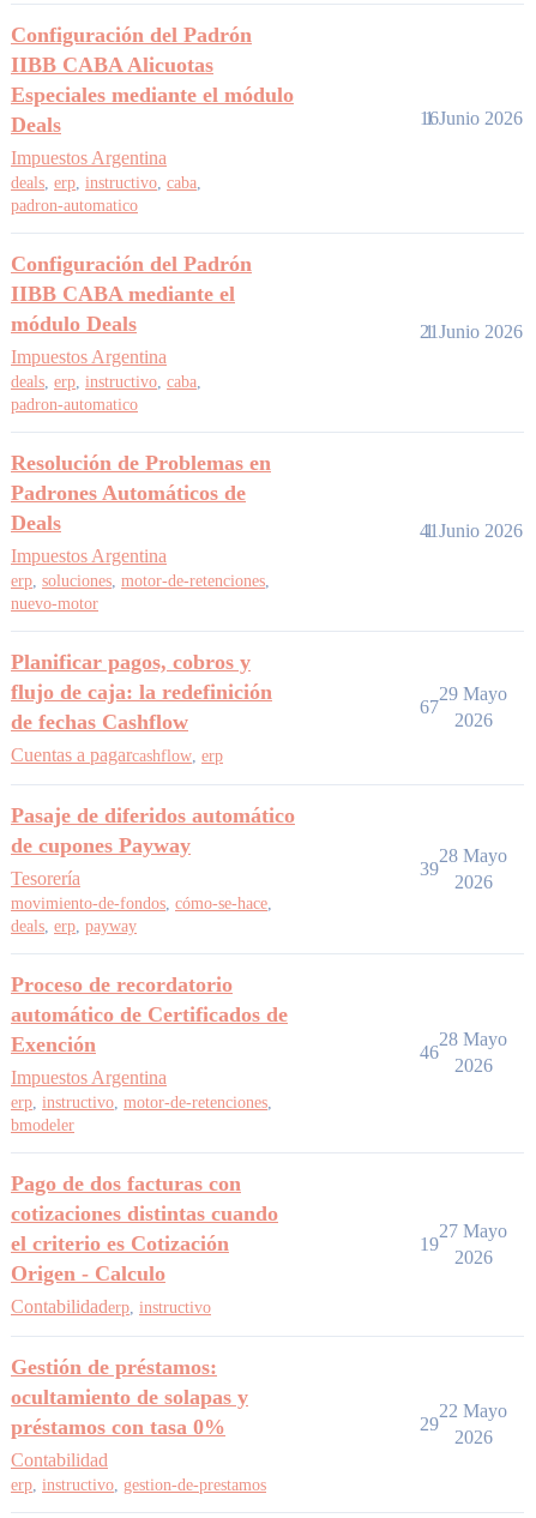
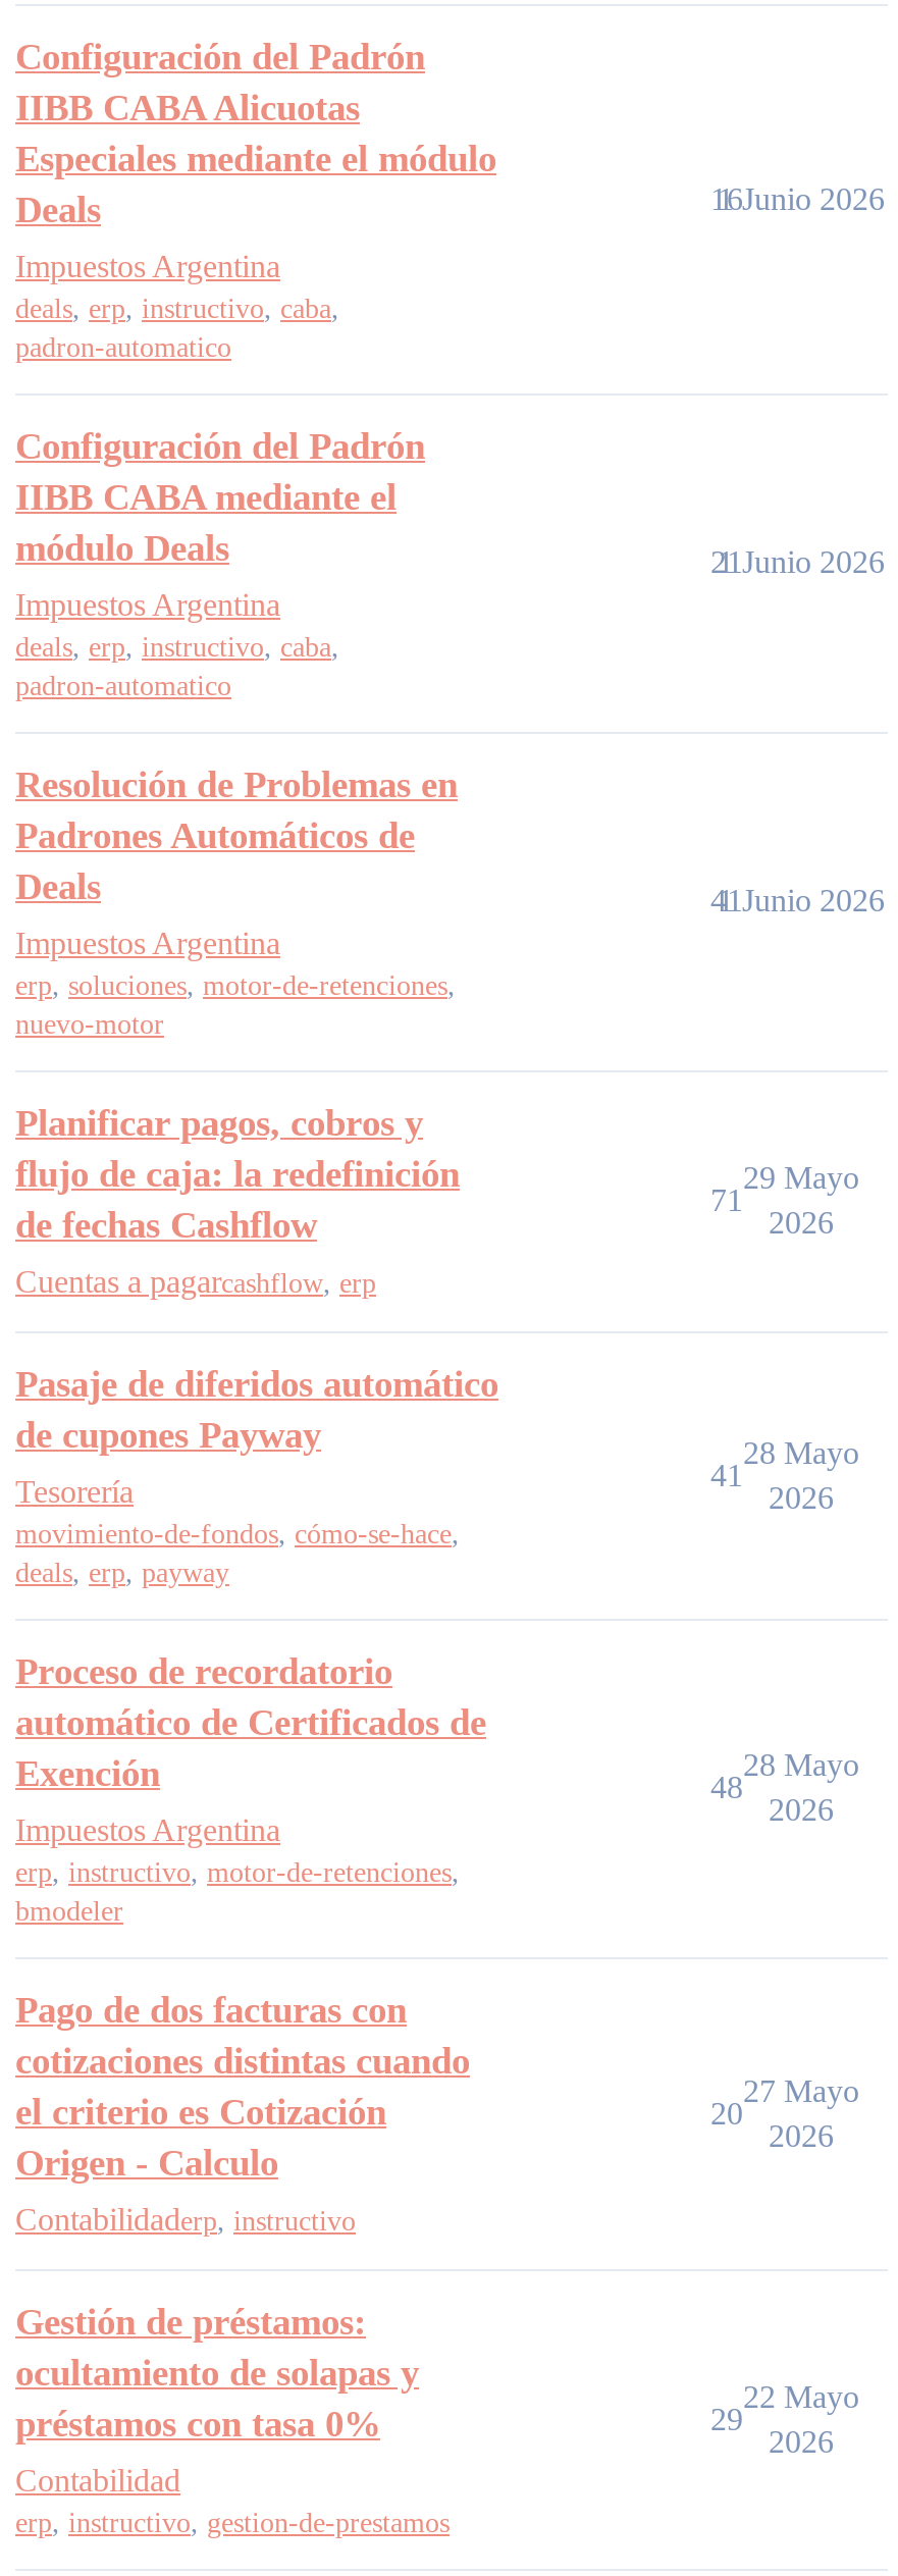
[420,697,439,717] 67 -> [710,1182,743,1217] 71
[420,859,439,879] 39 -> [710,1458,743,1492] 41
[420,1042,439,1062] 46 -> [710,1770,743,1804] 48
[420,1234,439,1254] 19 -> [710,2096,743,2131] 20

